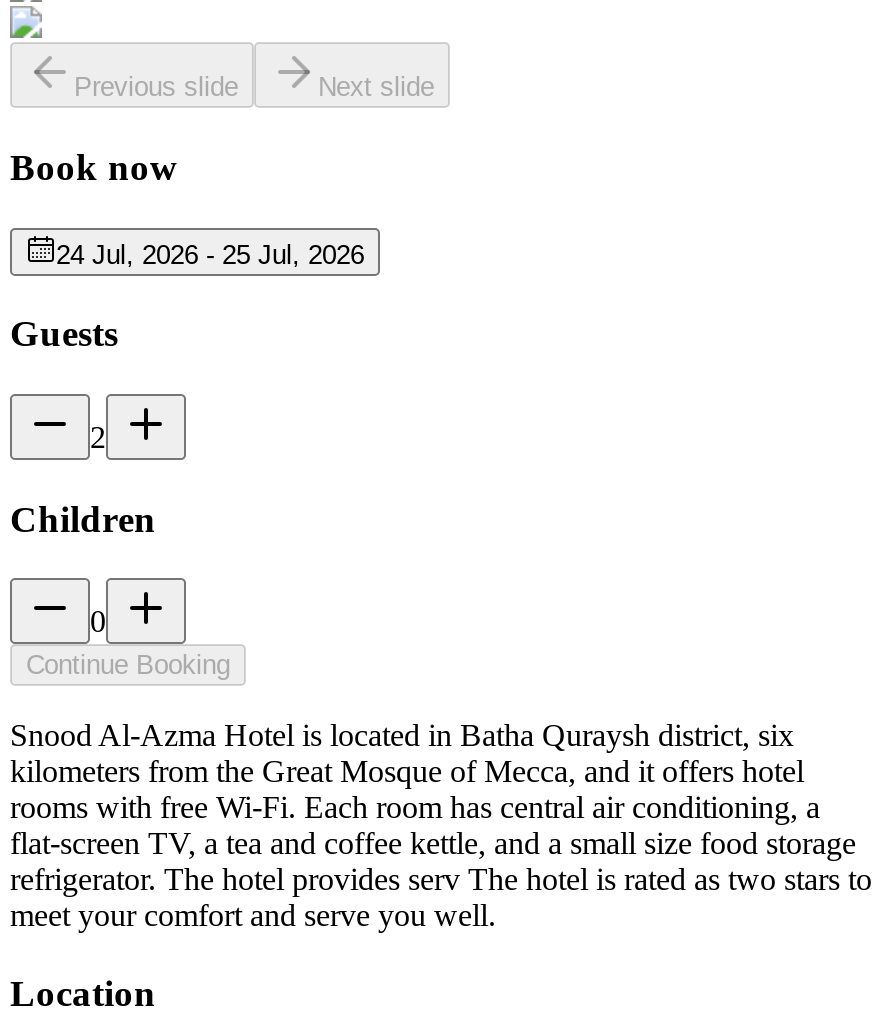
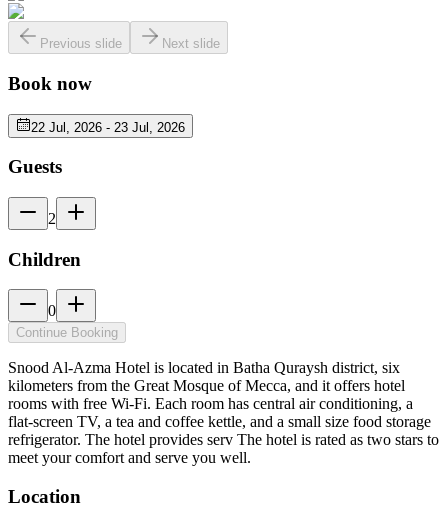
[56,239,364,269] 24 Jul, 2026 - 25 Jul, 2026 -> [31,120,185,135] 22 Jul, 2026 - 23 Jul, 2026

